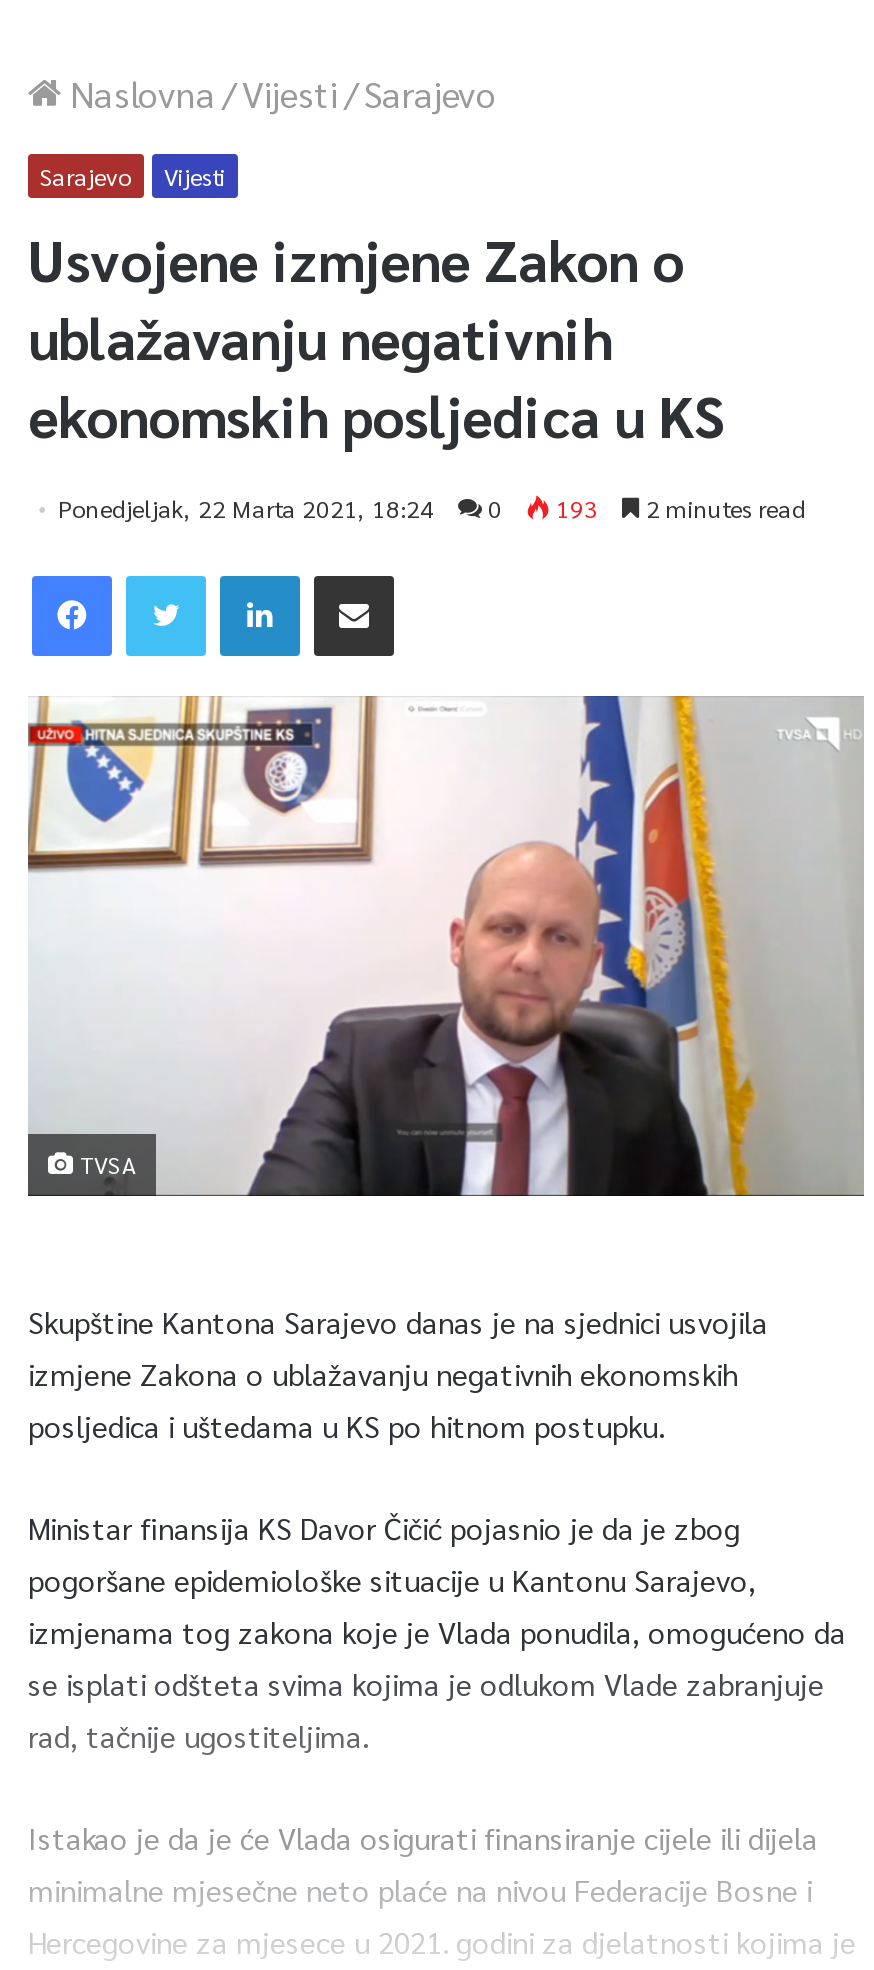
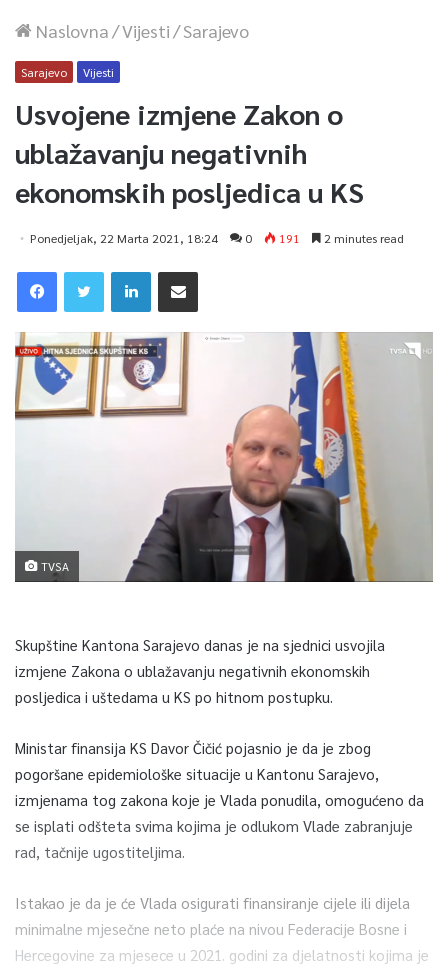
[58,491,806,523] Ponedjeljak, 22 Marta 2021, 18:24 0 193 2 minutes read -> [30,230,404,246] Ponedjeljak, 22 Marta 2021, 18:24 0 191 2 minutes read

